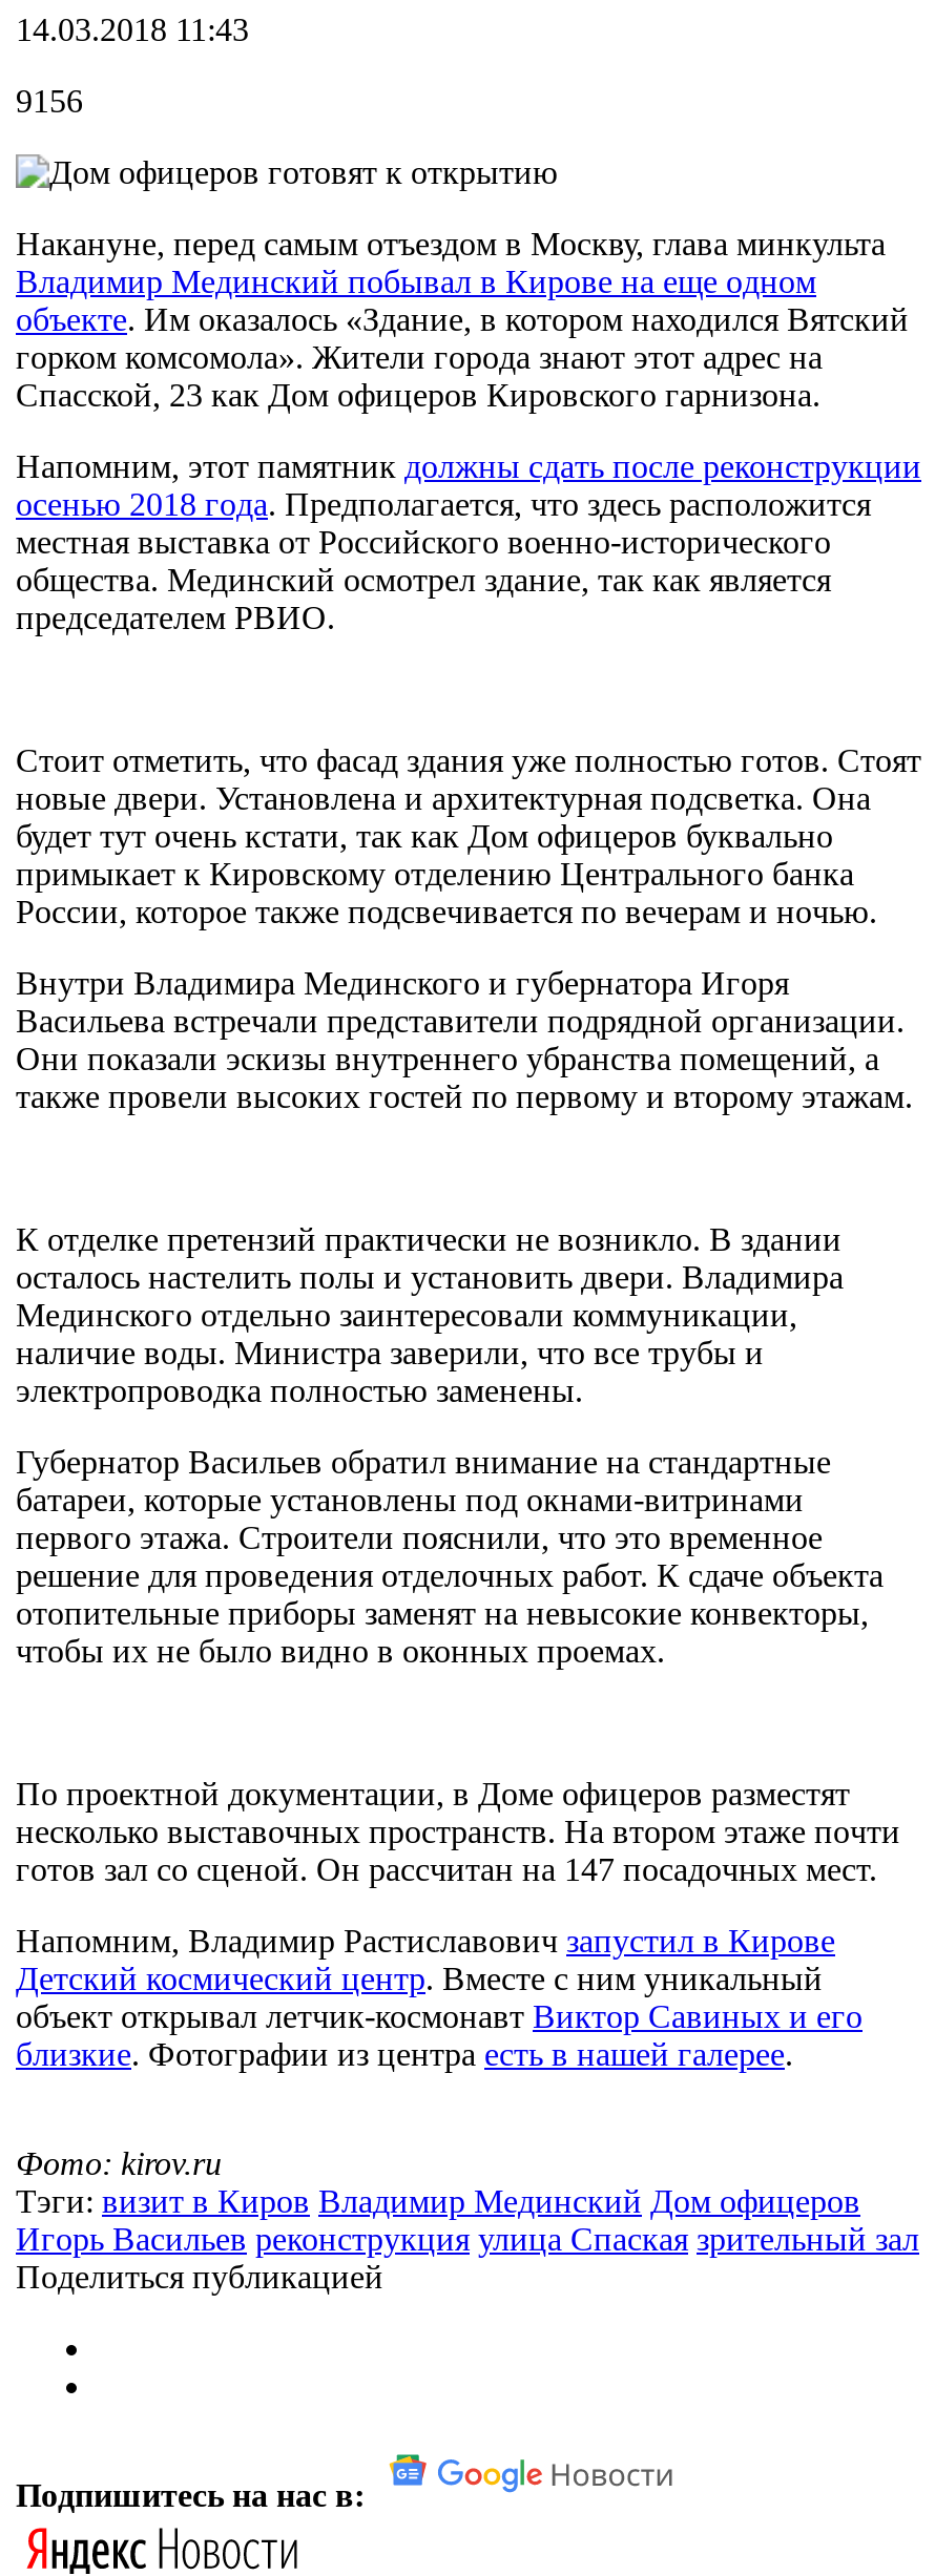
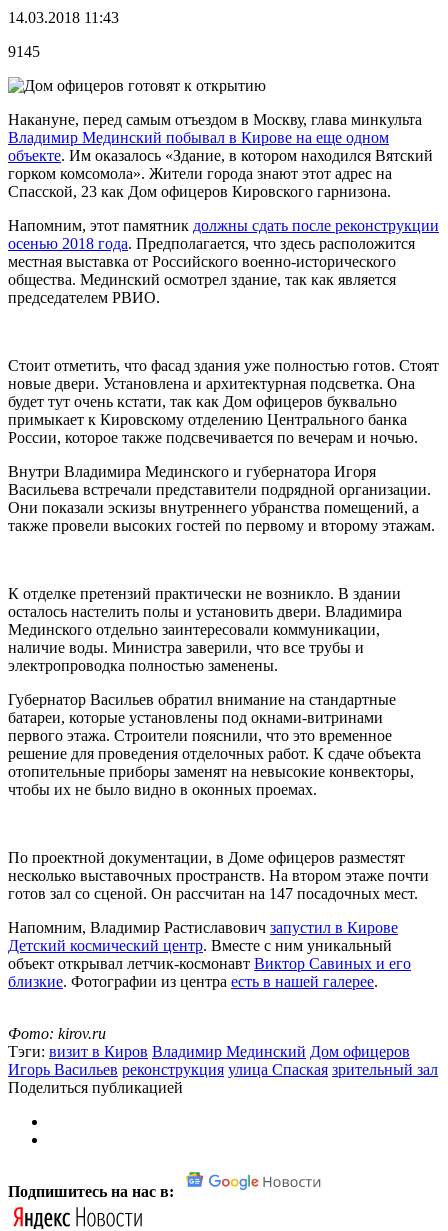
[16,83,83,118] 9156 -> [8,43,40,60] 9145

